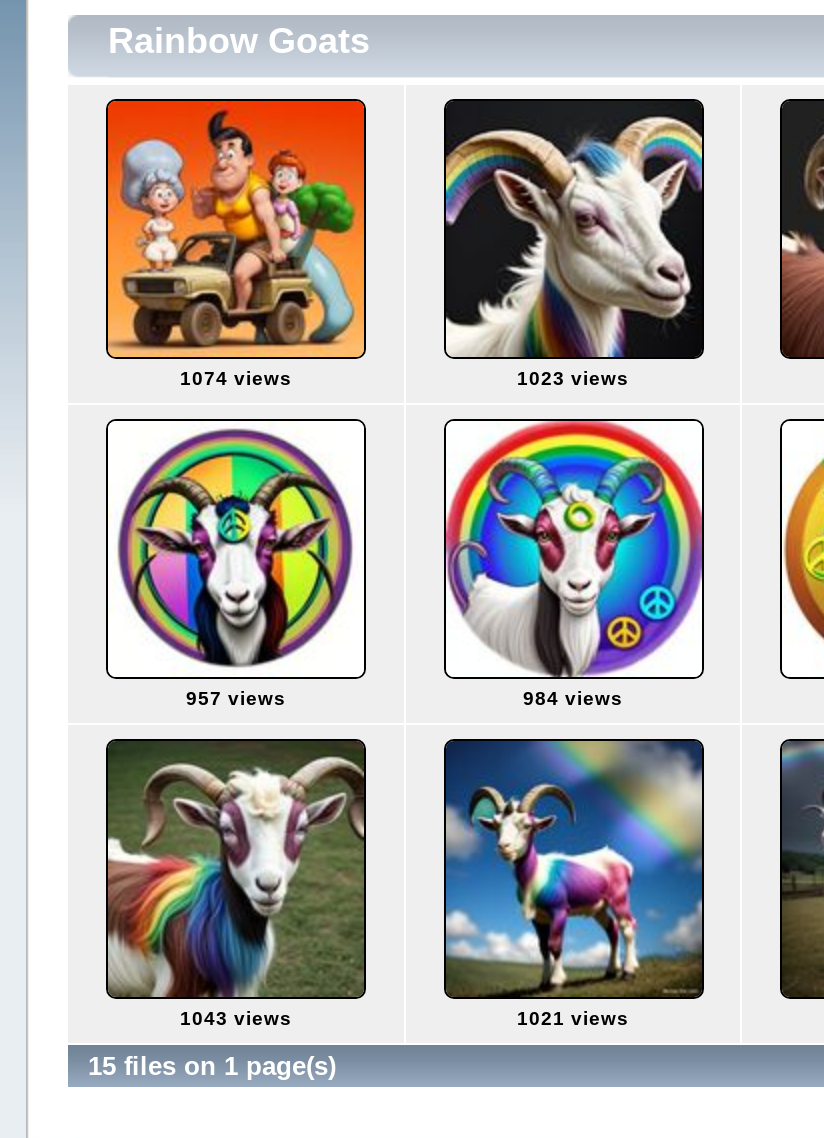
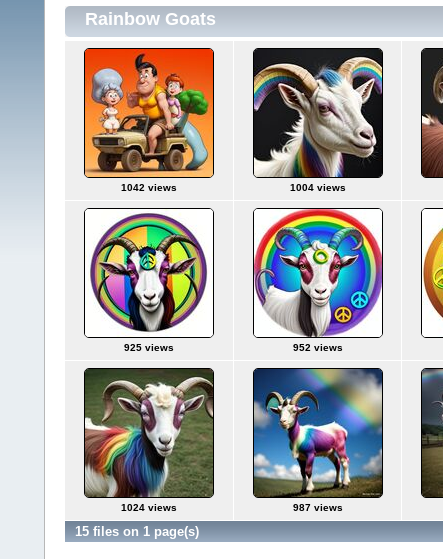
[180,367,292,389] 1074 views -> [121,182,177,193] 1042 views
[517,367,629,389] 1023 views -> [289,182,345,193] 1004 views
[186,687,286,709] 957 views -> [124,342,174,353] 925 views
[523,687,623,709] 984 views -> [292,342,342,353] 952 views
[180,1007,292,1029] 1043 views -> [121,502,177,513] 1024 views
[517,1007,629,1029] 1021 views -> [292,502,342,513] 987 views

